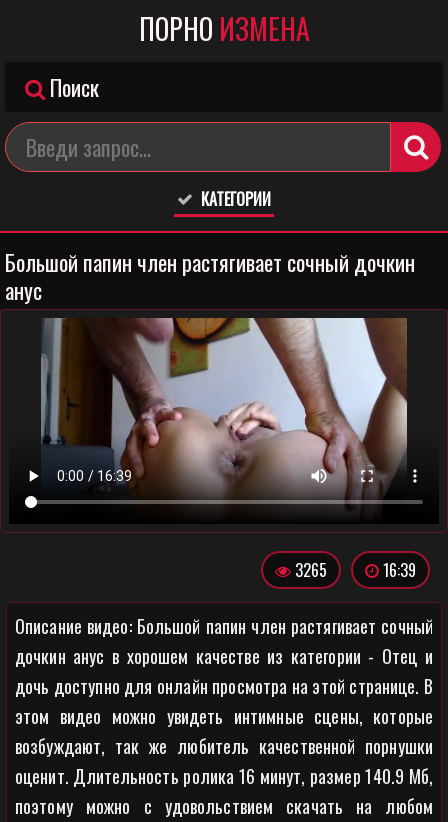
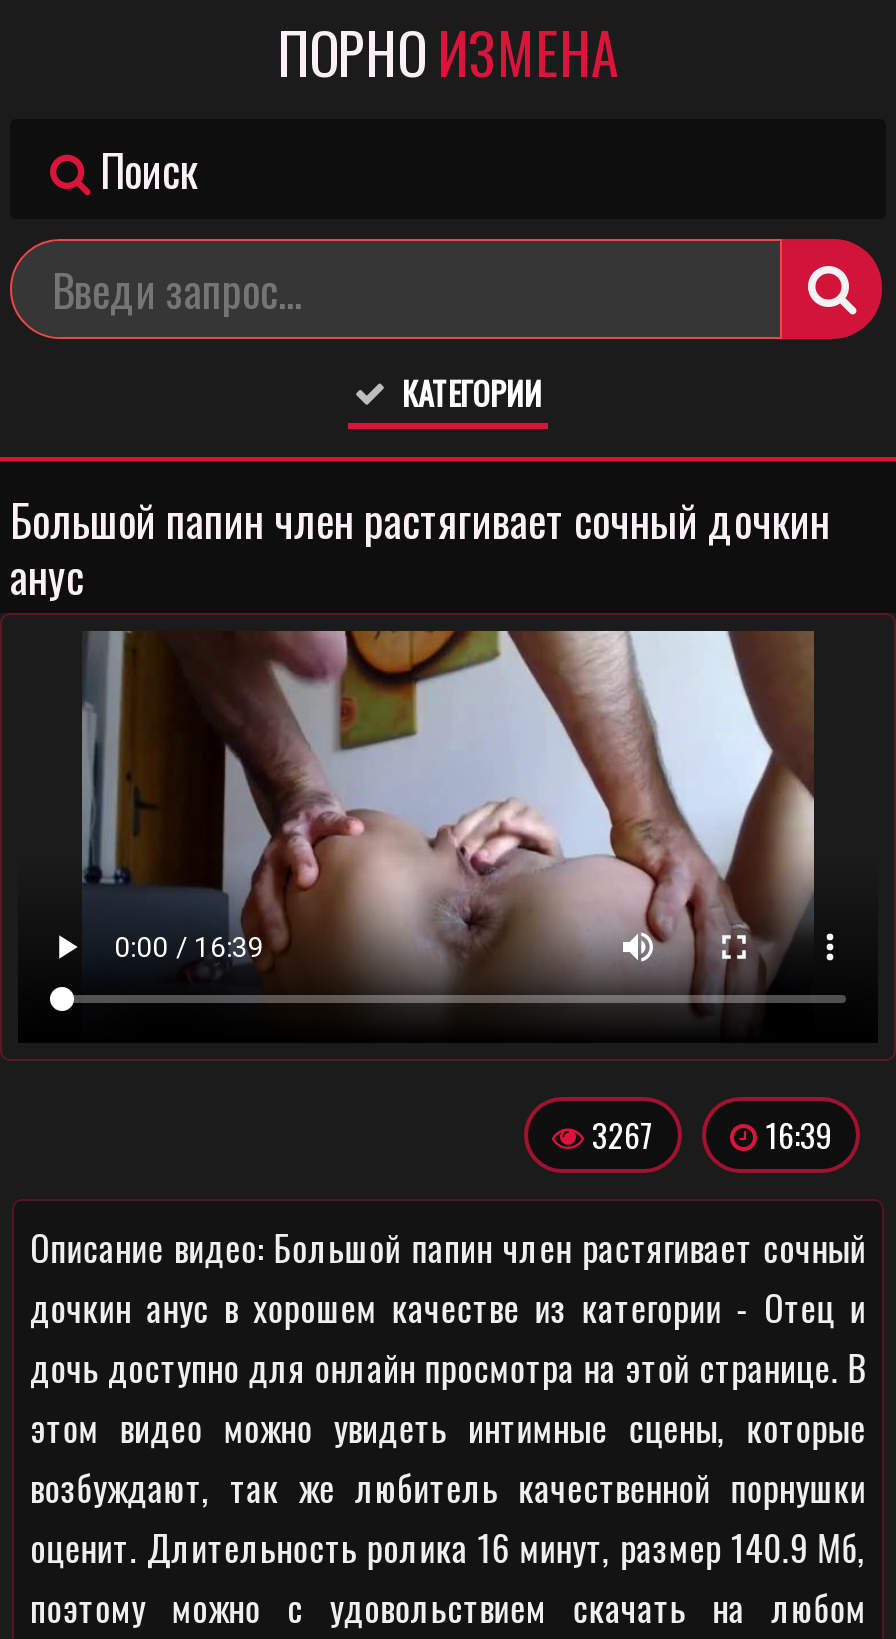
[291,558,327,582] 3265 -> [584,1111,654,1159] 3267

